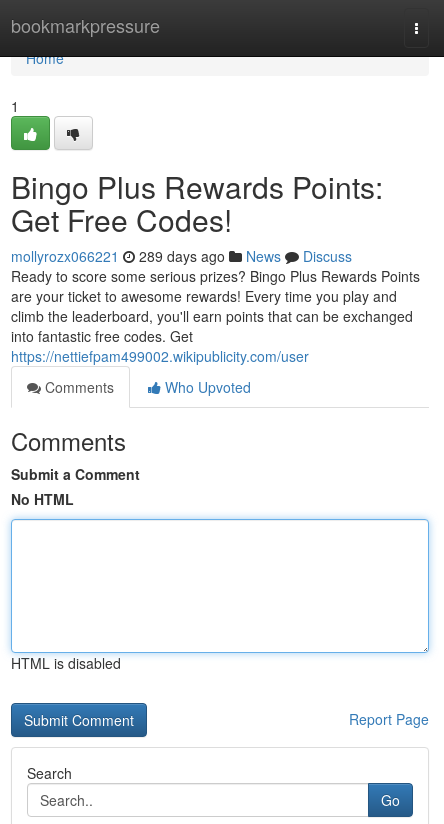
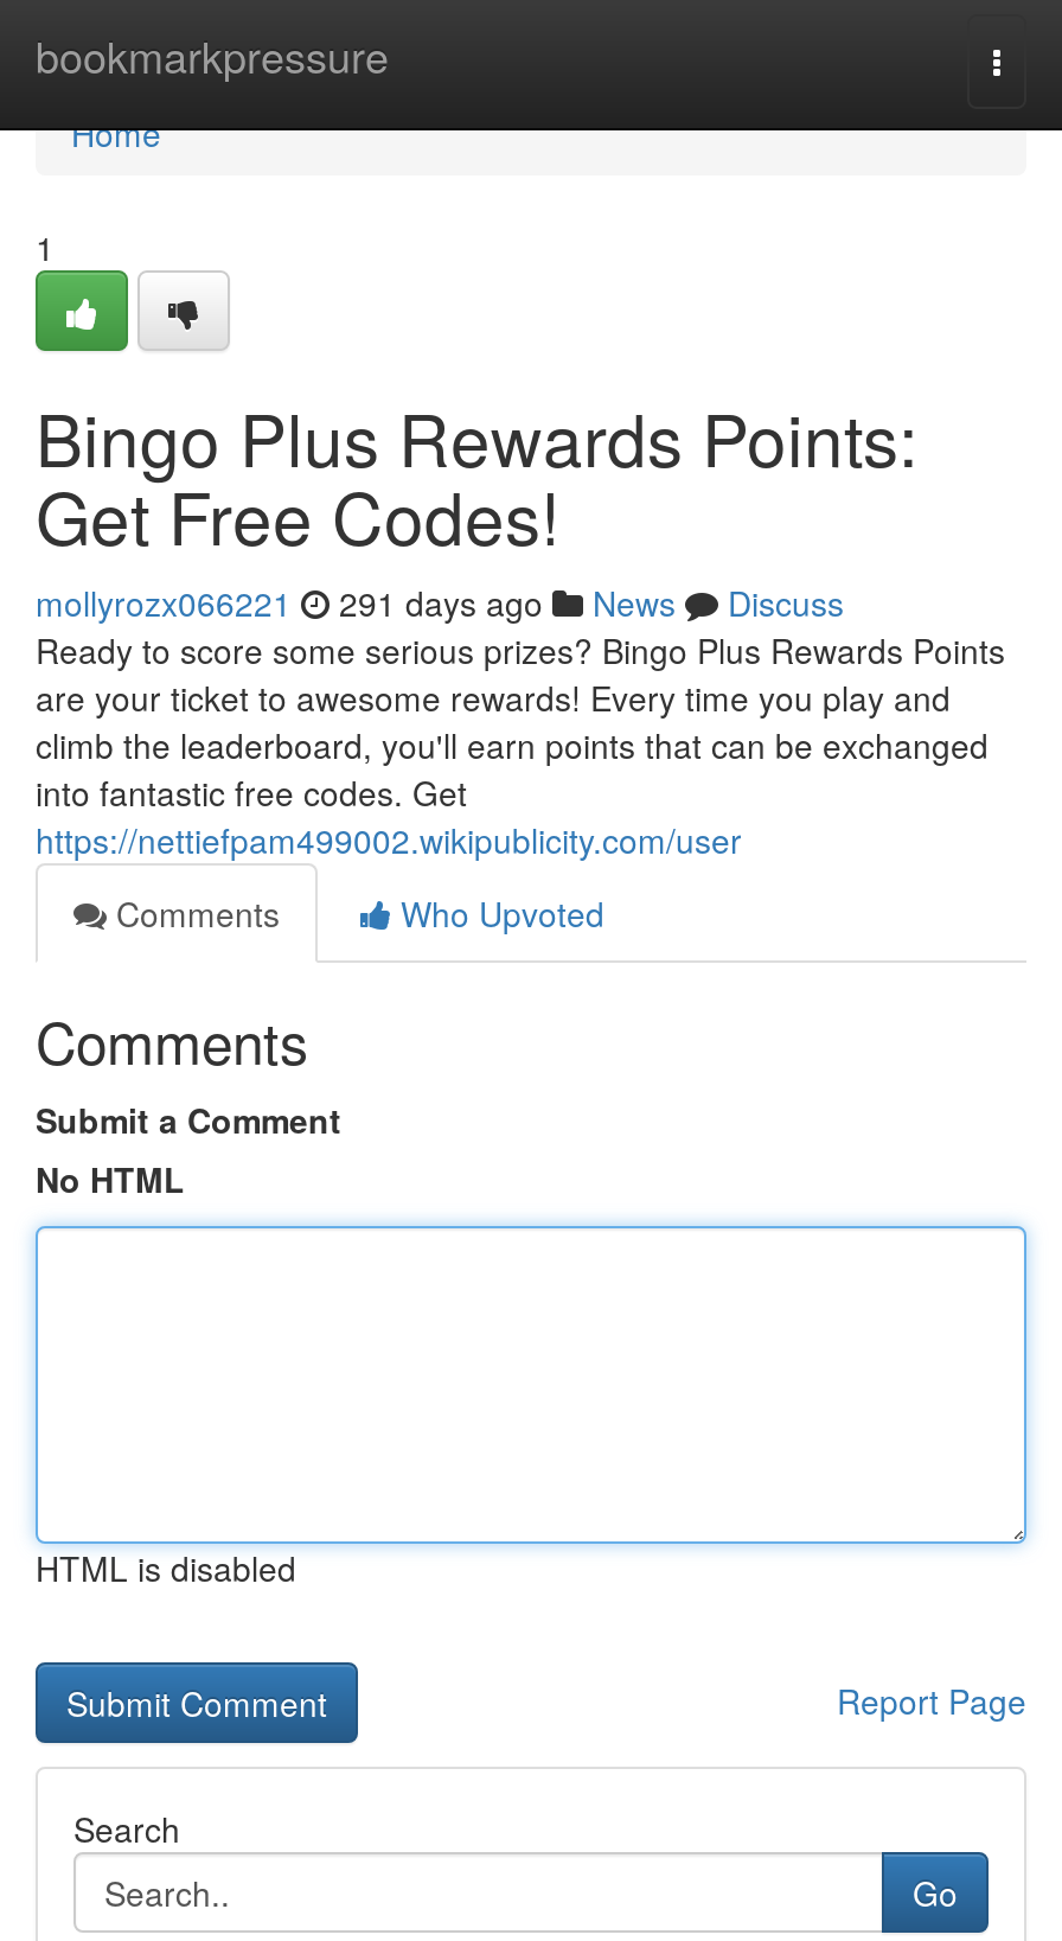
[11,246,352,266] mollyrozx066221 289 days ago News Discuss -> [36,579,844,626] mollyrozx066221 291 days ago News Discuss

